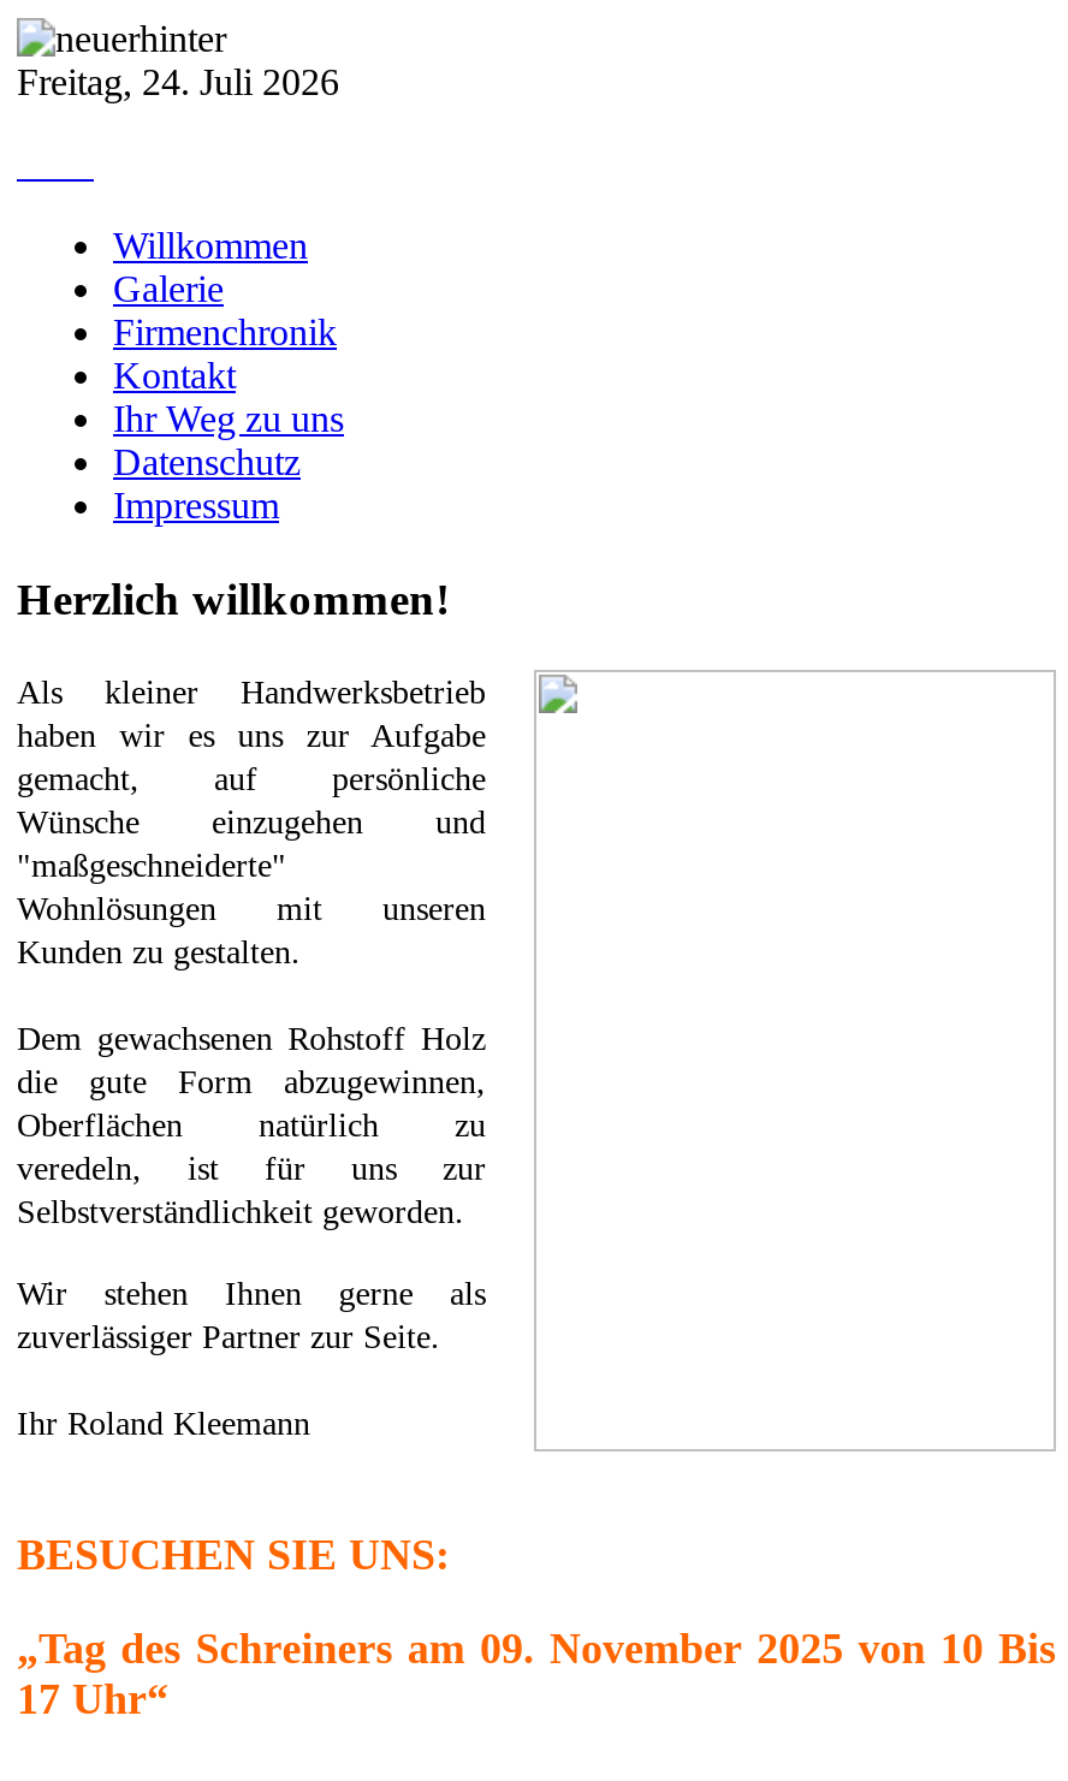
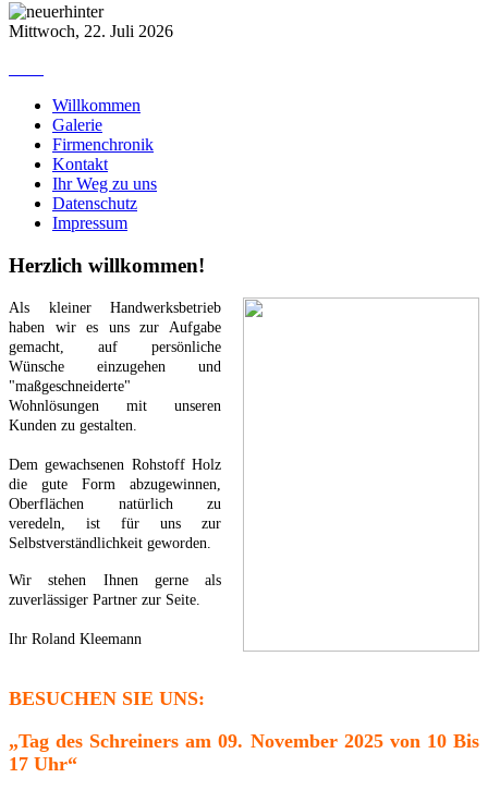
[17,61,339,102] Freitag, 24. Juli 2026 -> [9,22,173,40] Mittwoch, 22. Juli 2026

